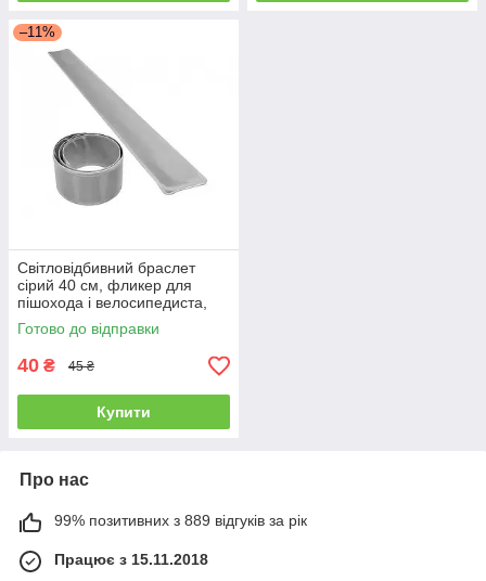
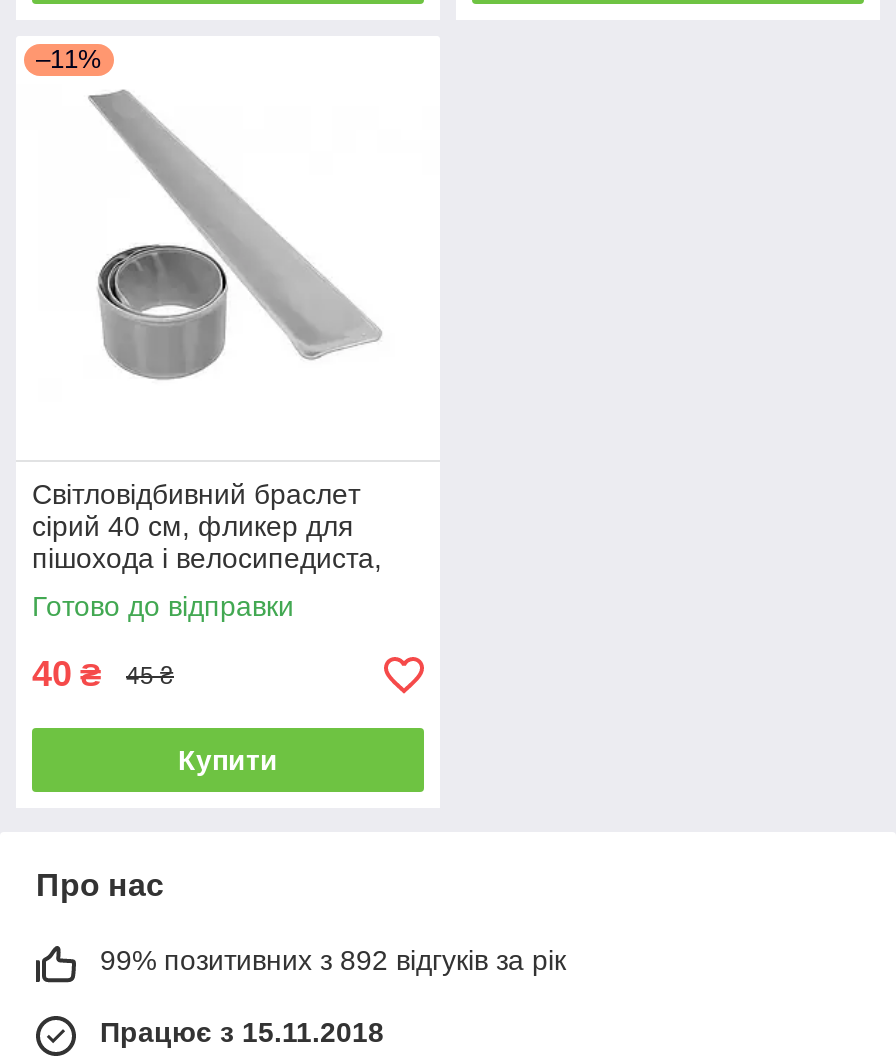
[54,512,307,530] 99% позитивних з 889 відгуків за рік -> [100,945,566,977] 99% позитивних з 892 відгуків за рік

